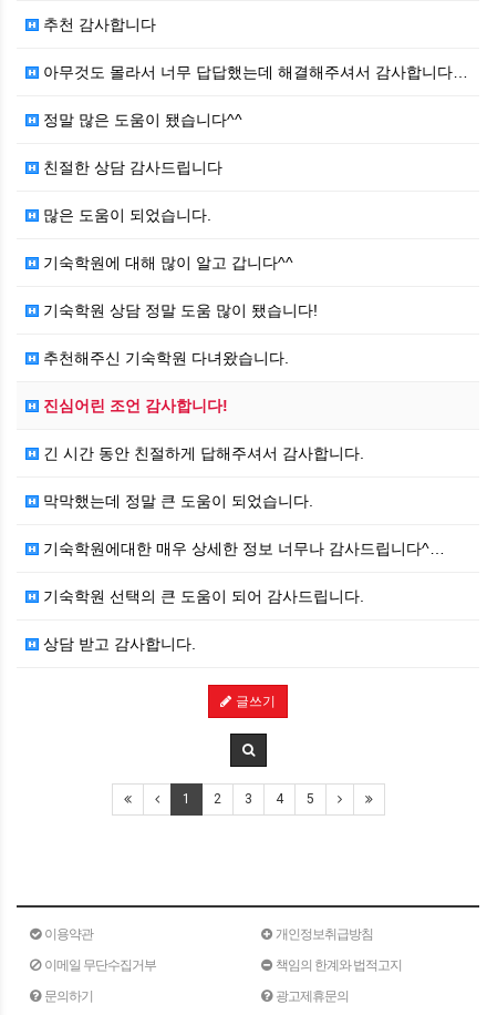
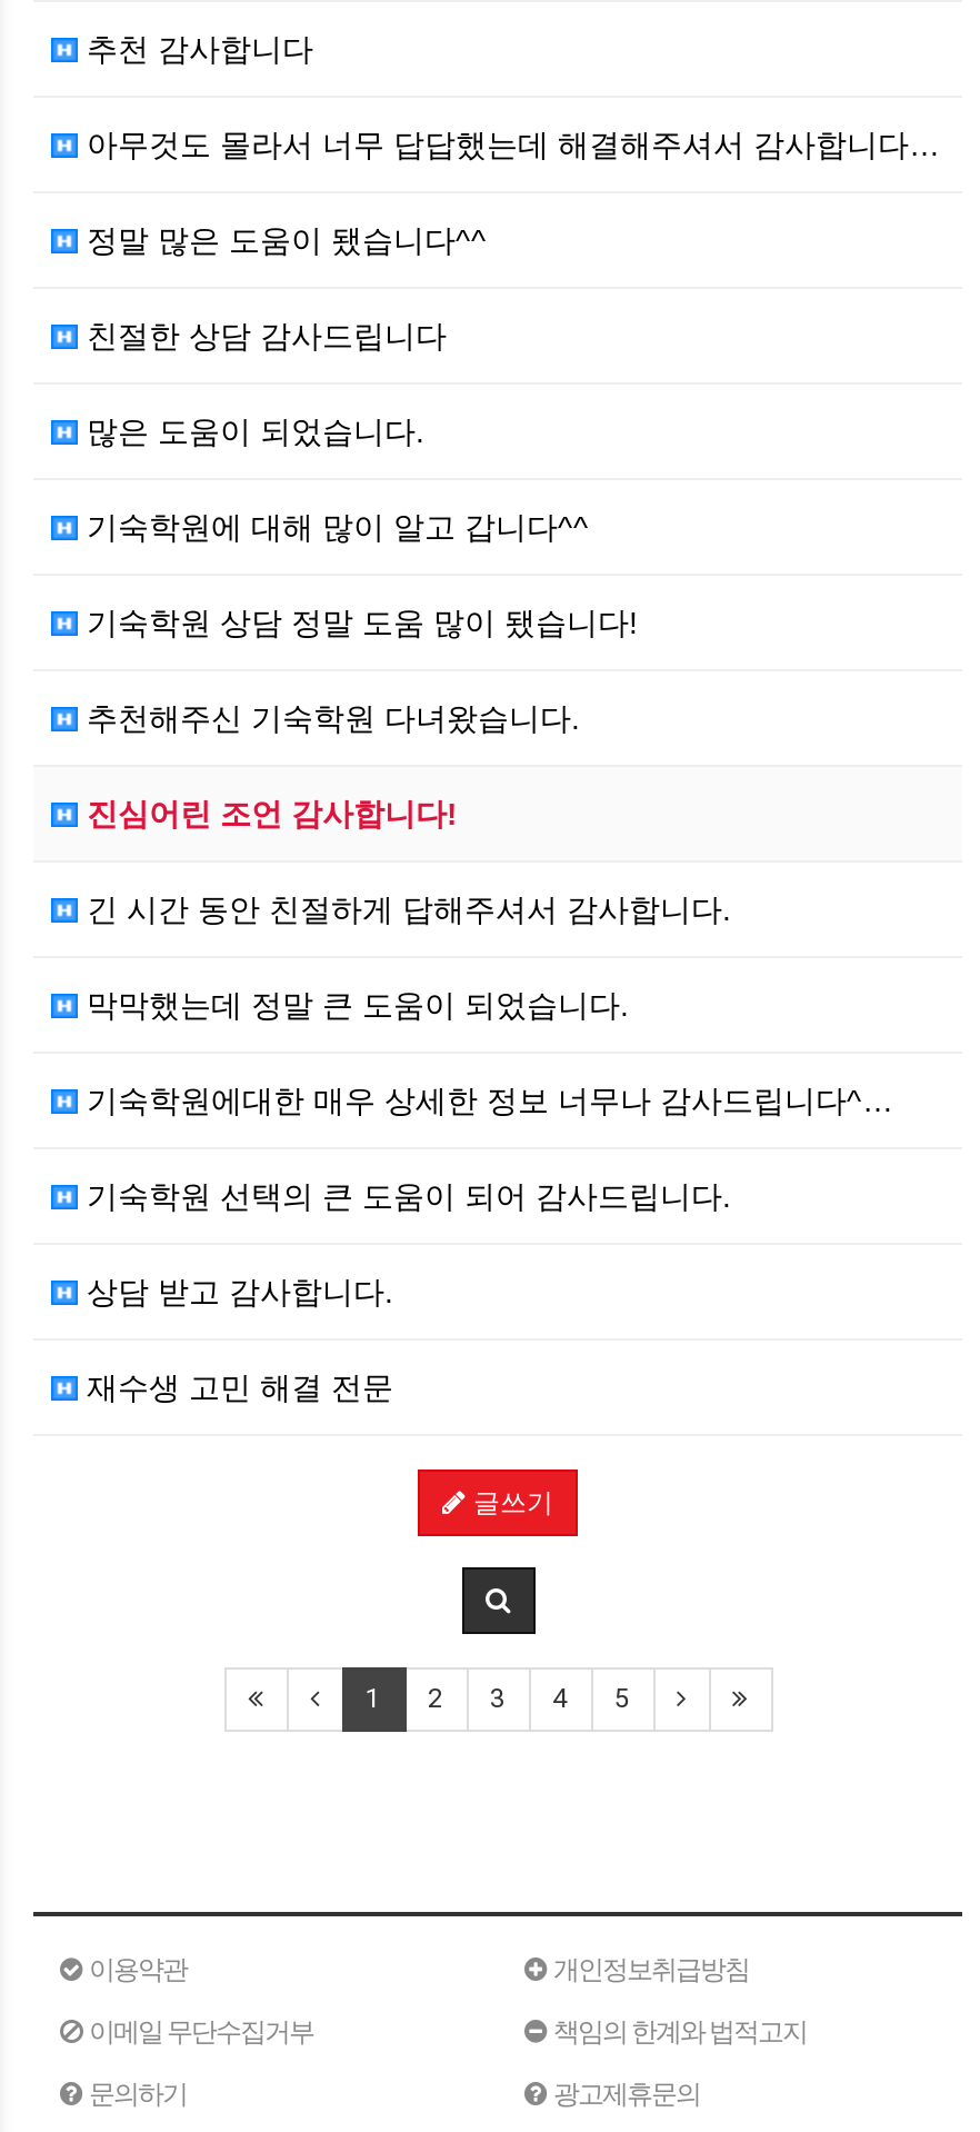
none -> [78,1369,393,1405] 재수생 고민 해결 전문

